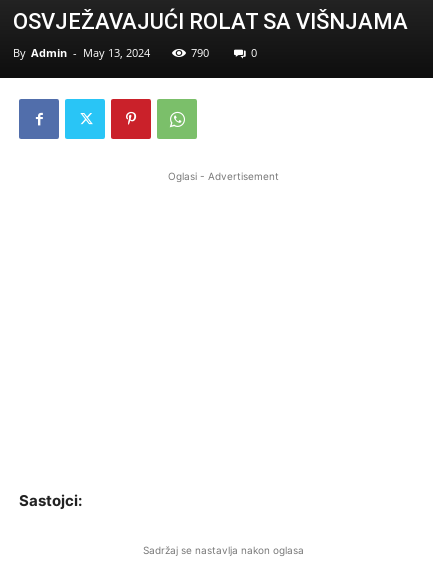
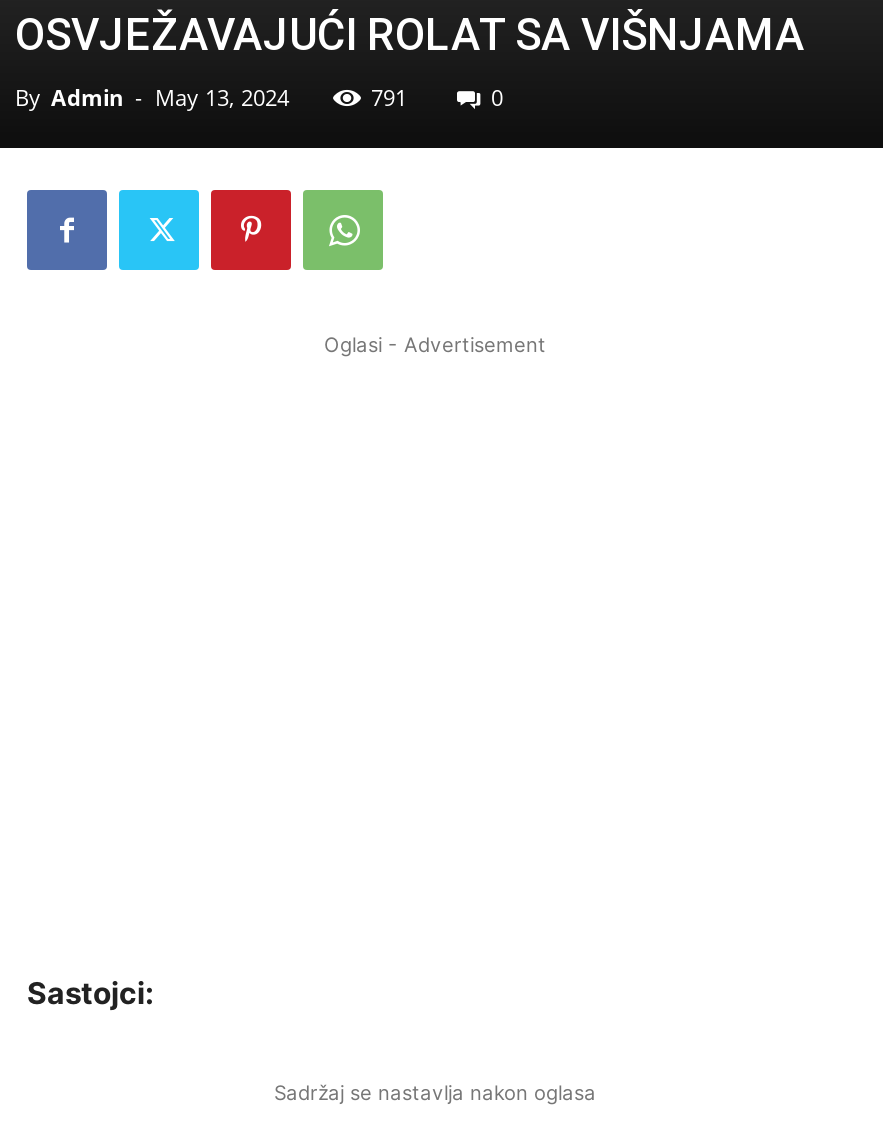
[191,45,209,60] 790 -> [371,82,407,112] 791

